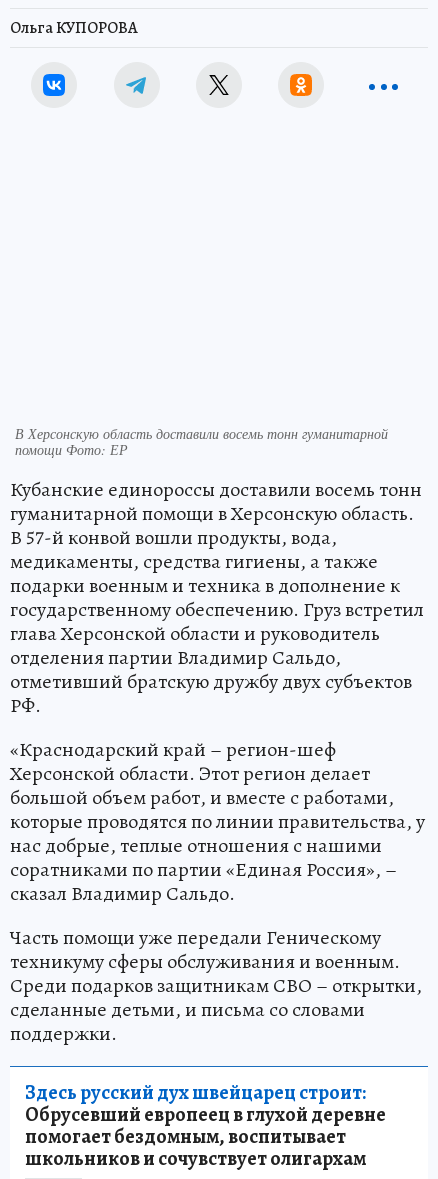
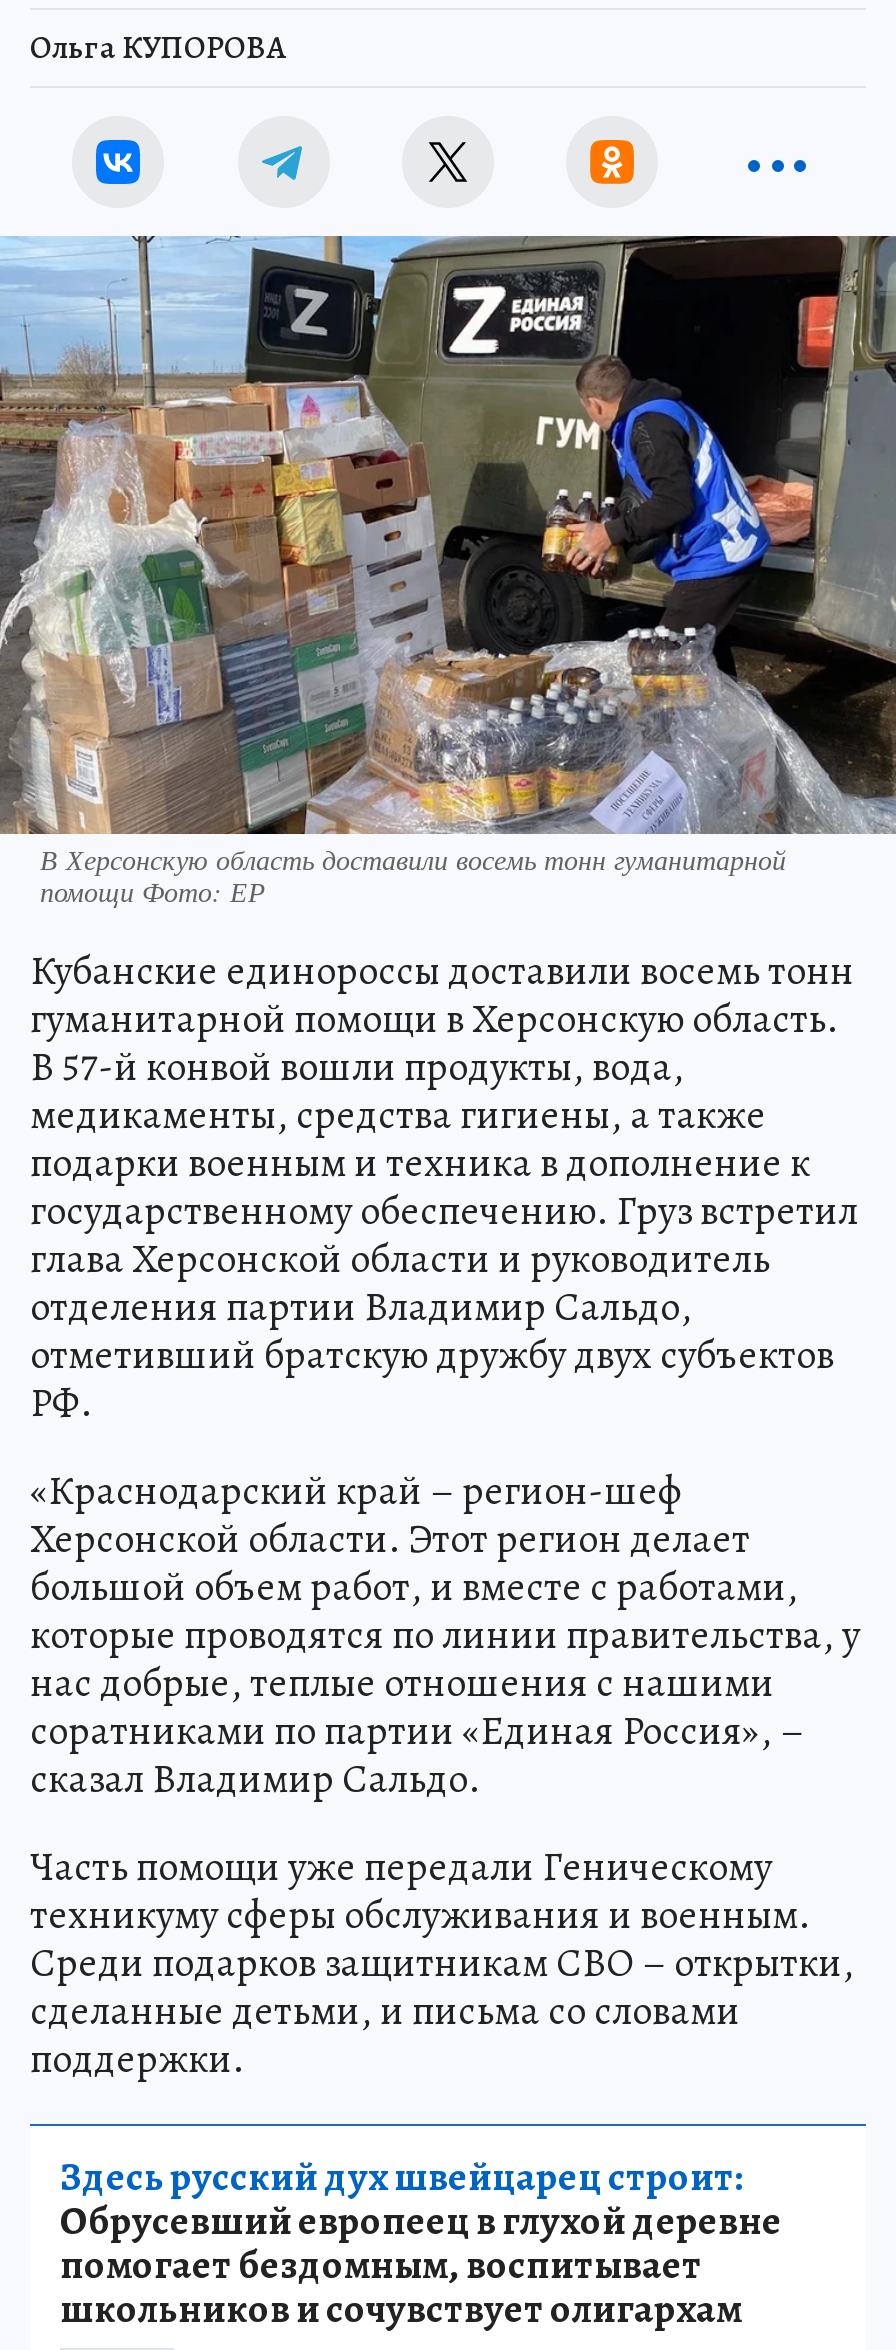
none -> [6,234,890,836] [image]

